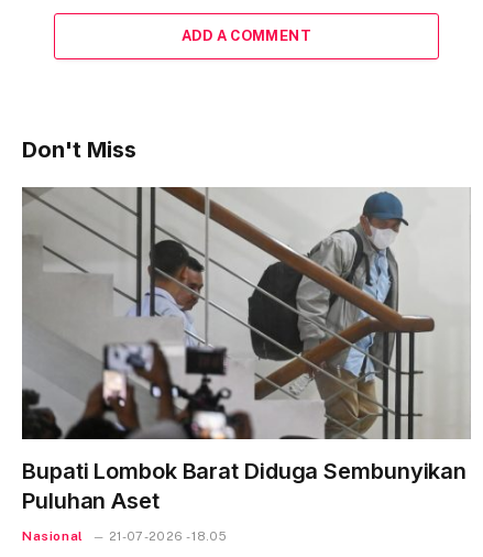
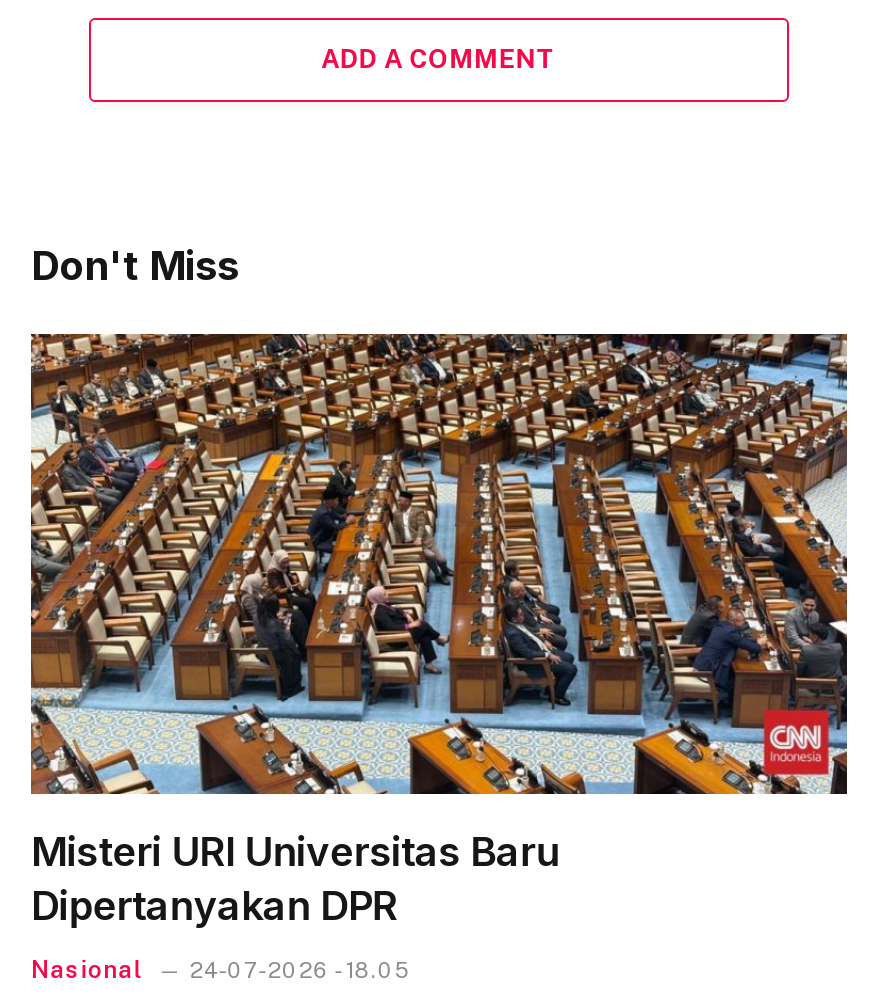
[21,186,471,514] [image] | Bupati Lombok Barat Diduga Sembunyikan | Puluhan Aset -> [29,331,849,930] [image] | Misteri URI Universitas Baru | Dipertanyakan DPR
[22,529,227,544] Nasional 21-07-2026 - 18.05 -> [31,956,409,984] Nasional 24-07-2026 - 18.05

